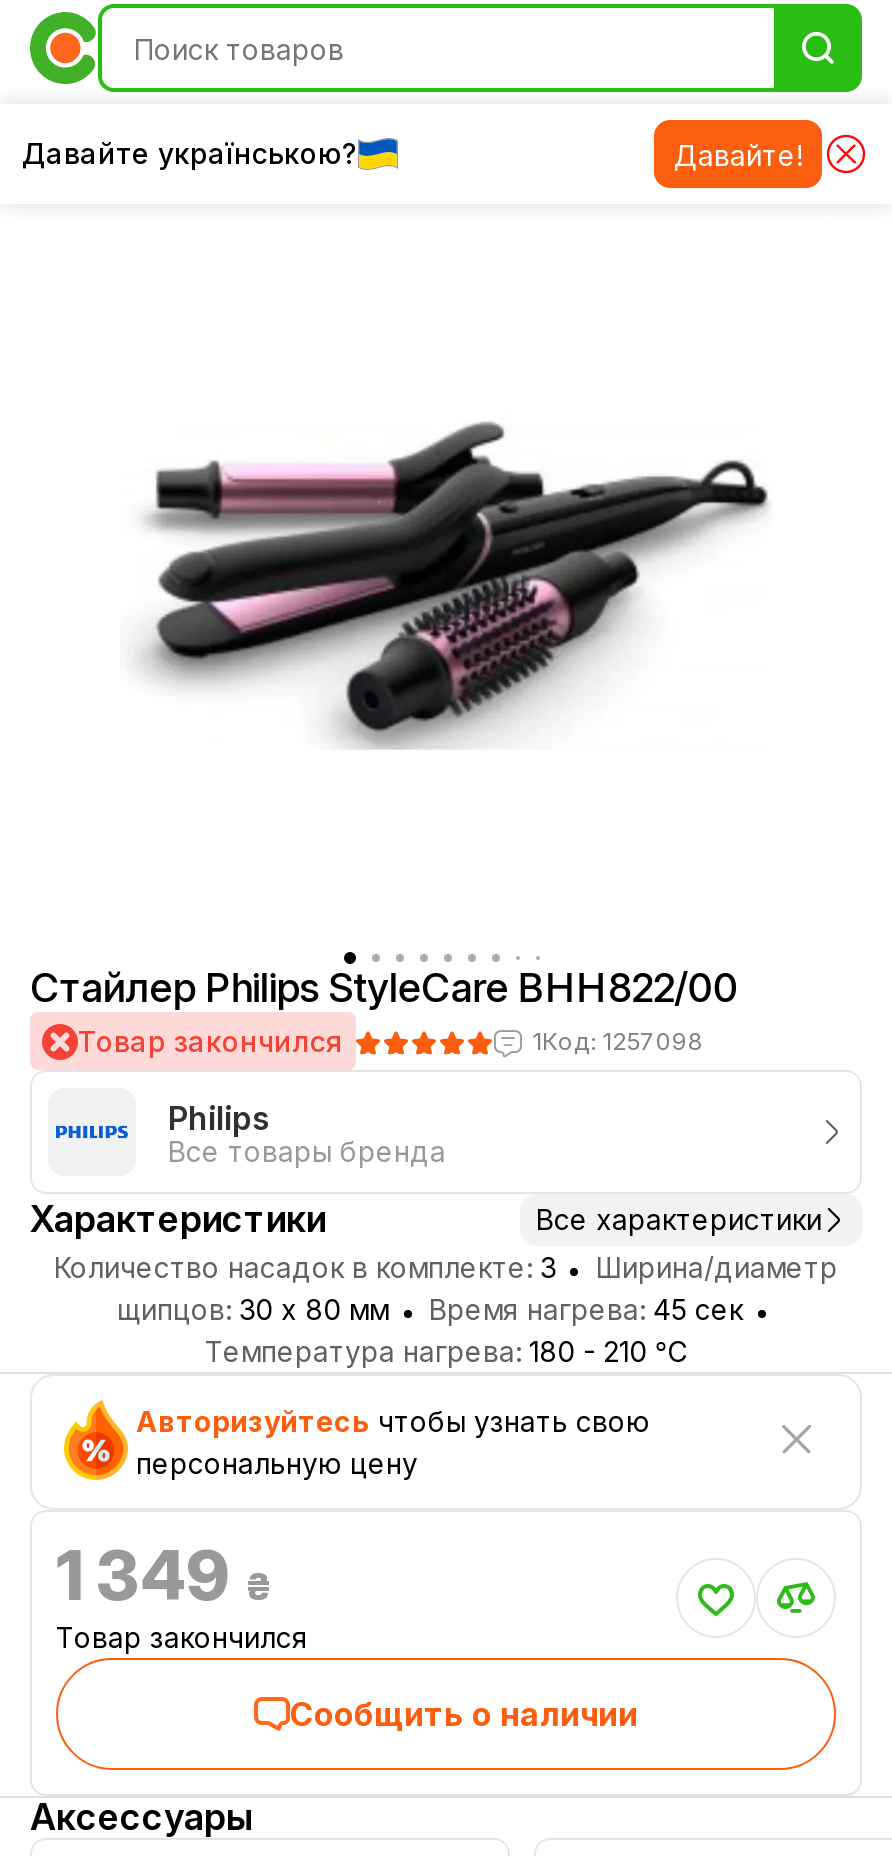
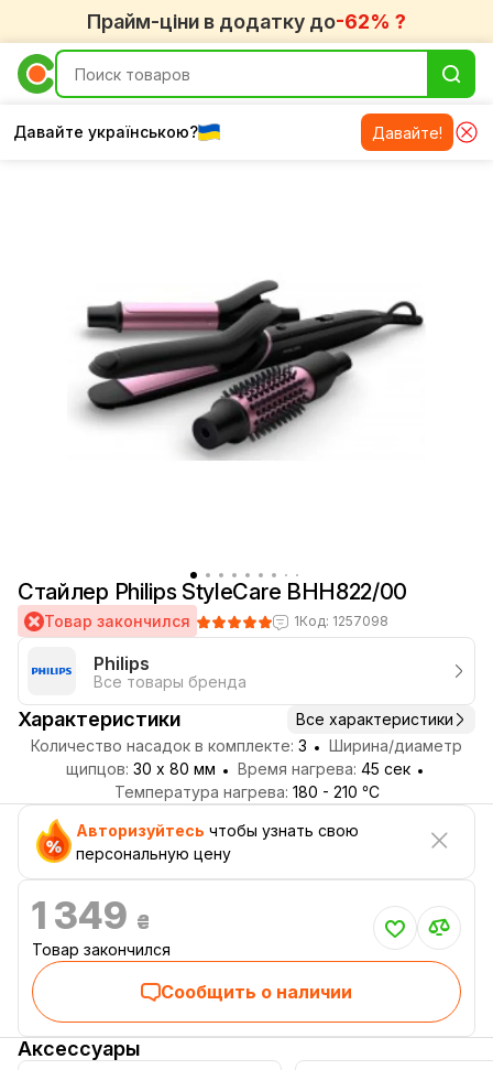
none -> [87,9,406,33] Прайм-ціни в додатку до-62% ?

